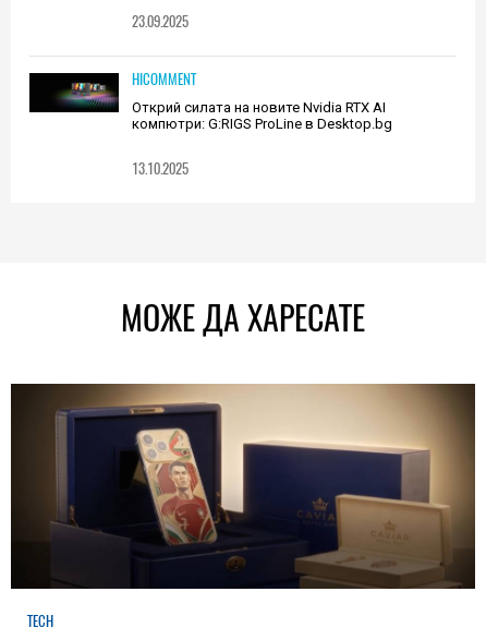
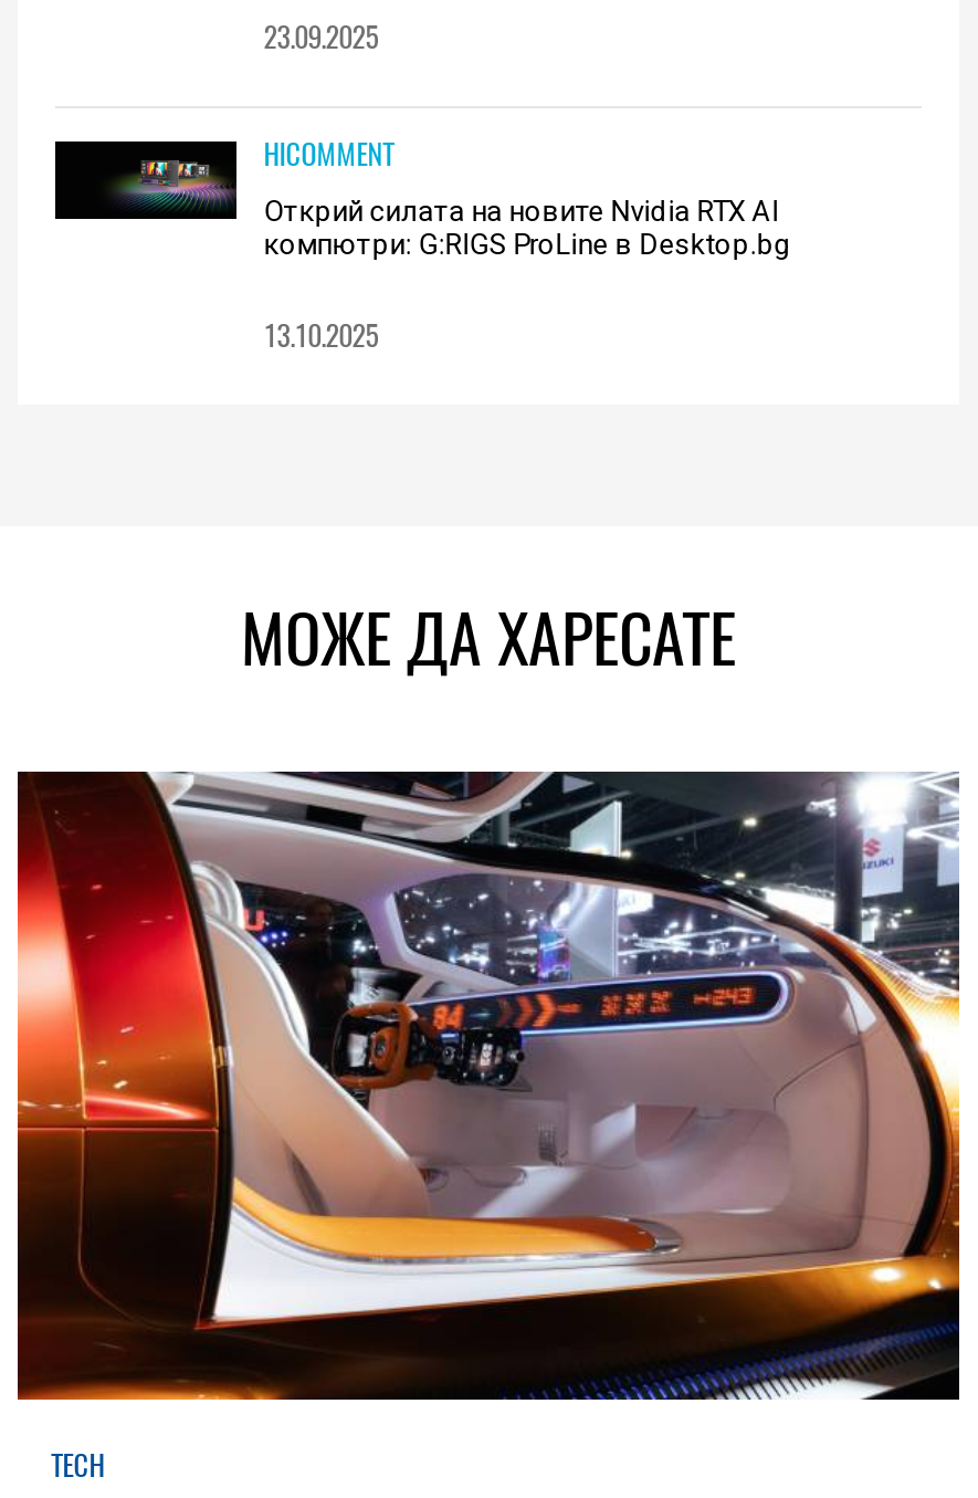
[10,383,476,590] [image] -> [15,771,961,1403] [image]

